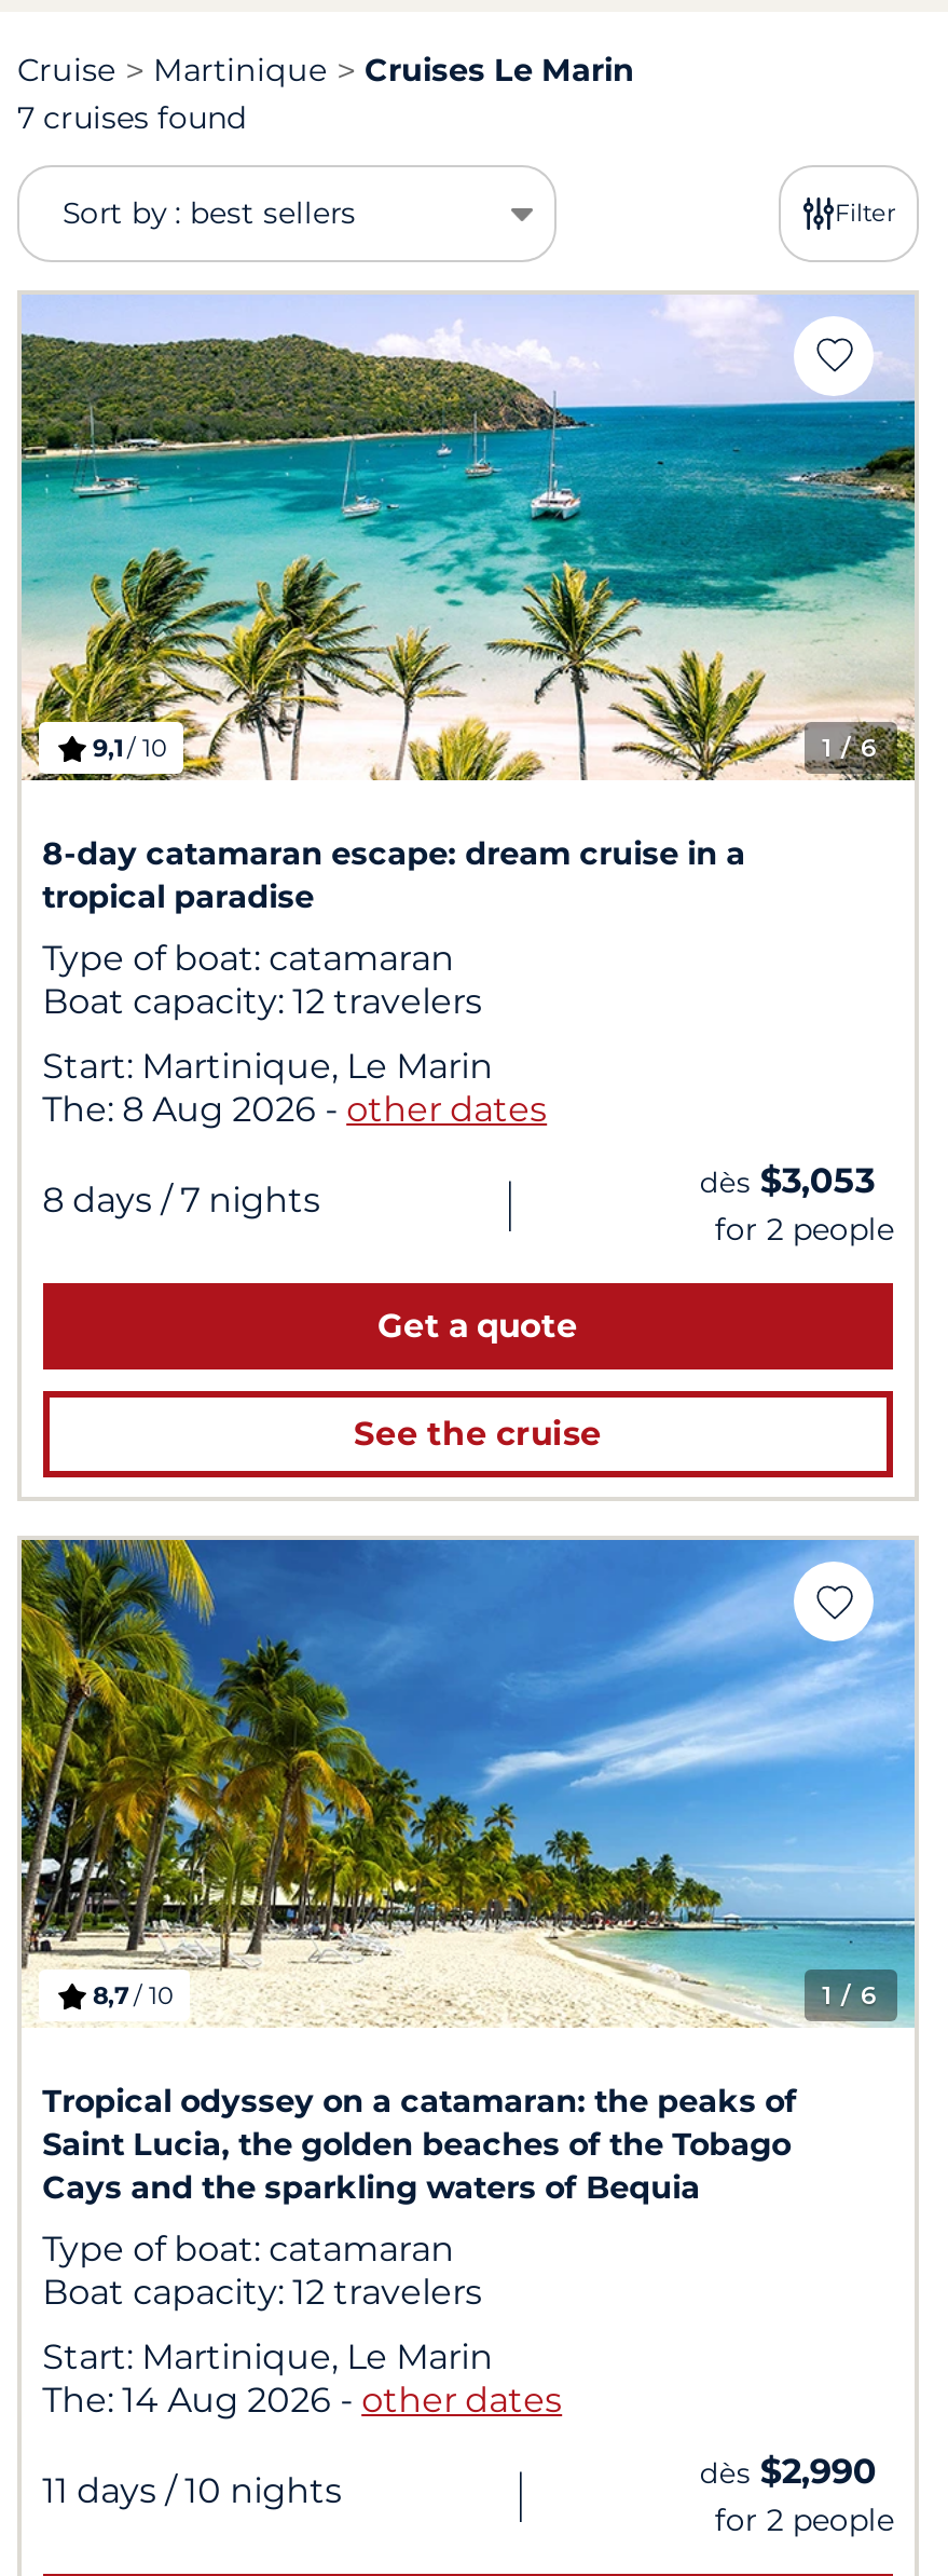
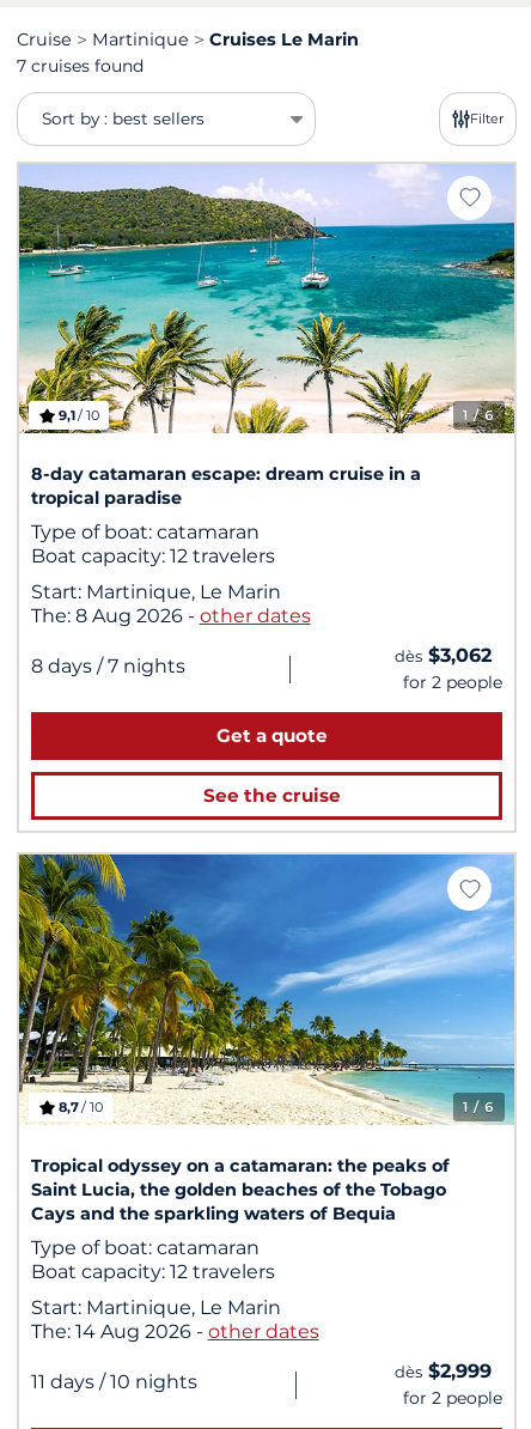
[700,1160,874,1201] dès $3,053 -> [395,644,492,666] dès $3,062
[700,2450,877,2491] dès $2,990 -> [395,1359,492,1382] dès $2,999

